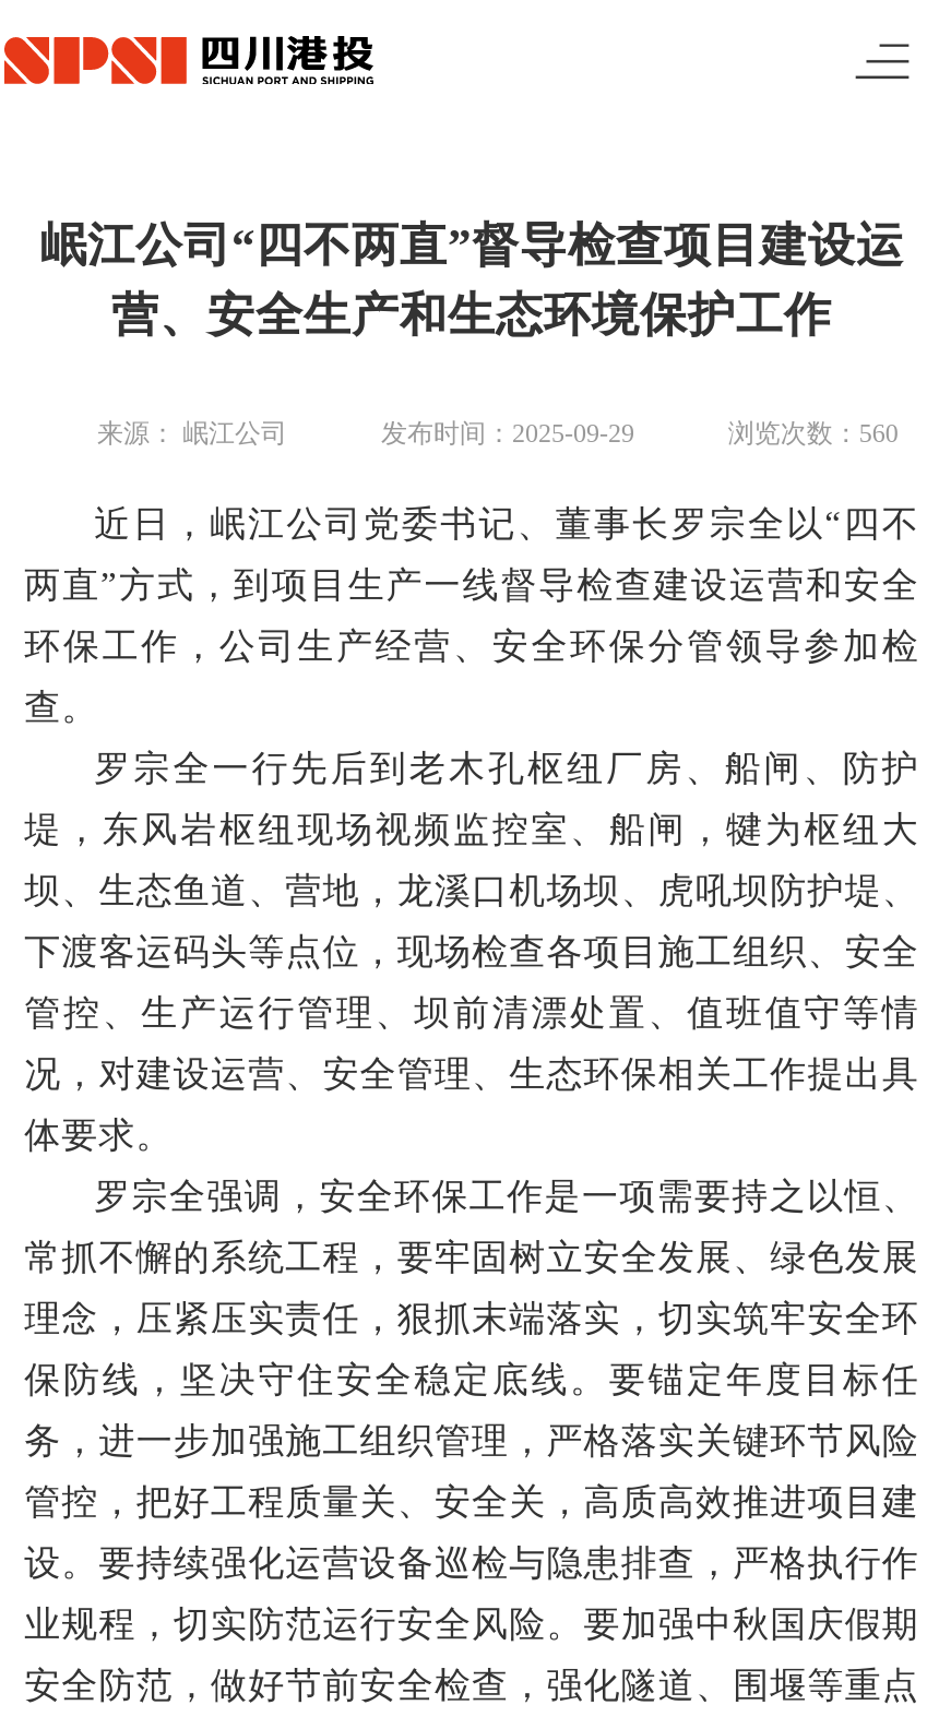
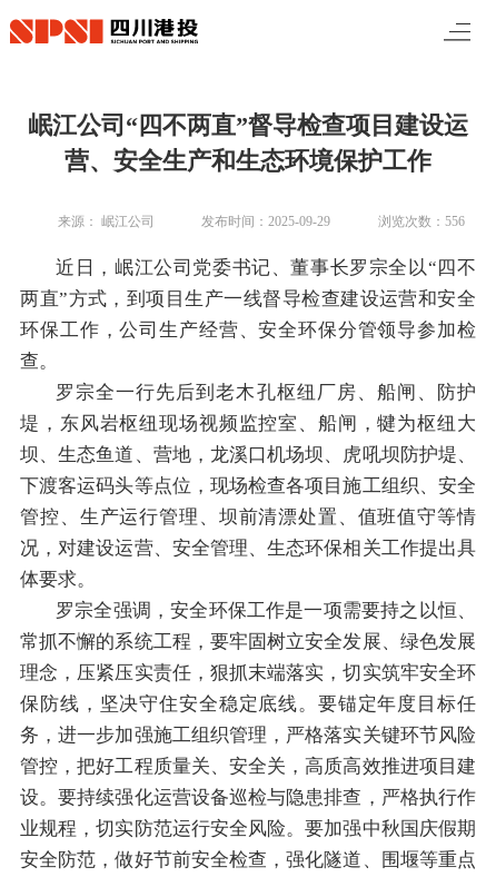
[728,419,898,449] 浏览次数：560 -> [379,214,465,230] 浏览次数：556

